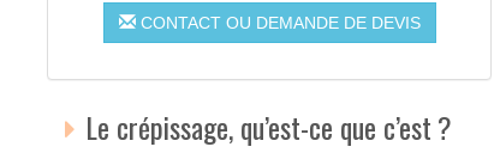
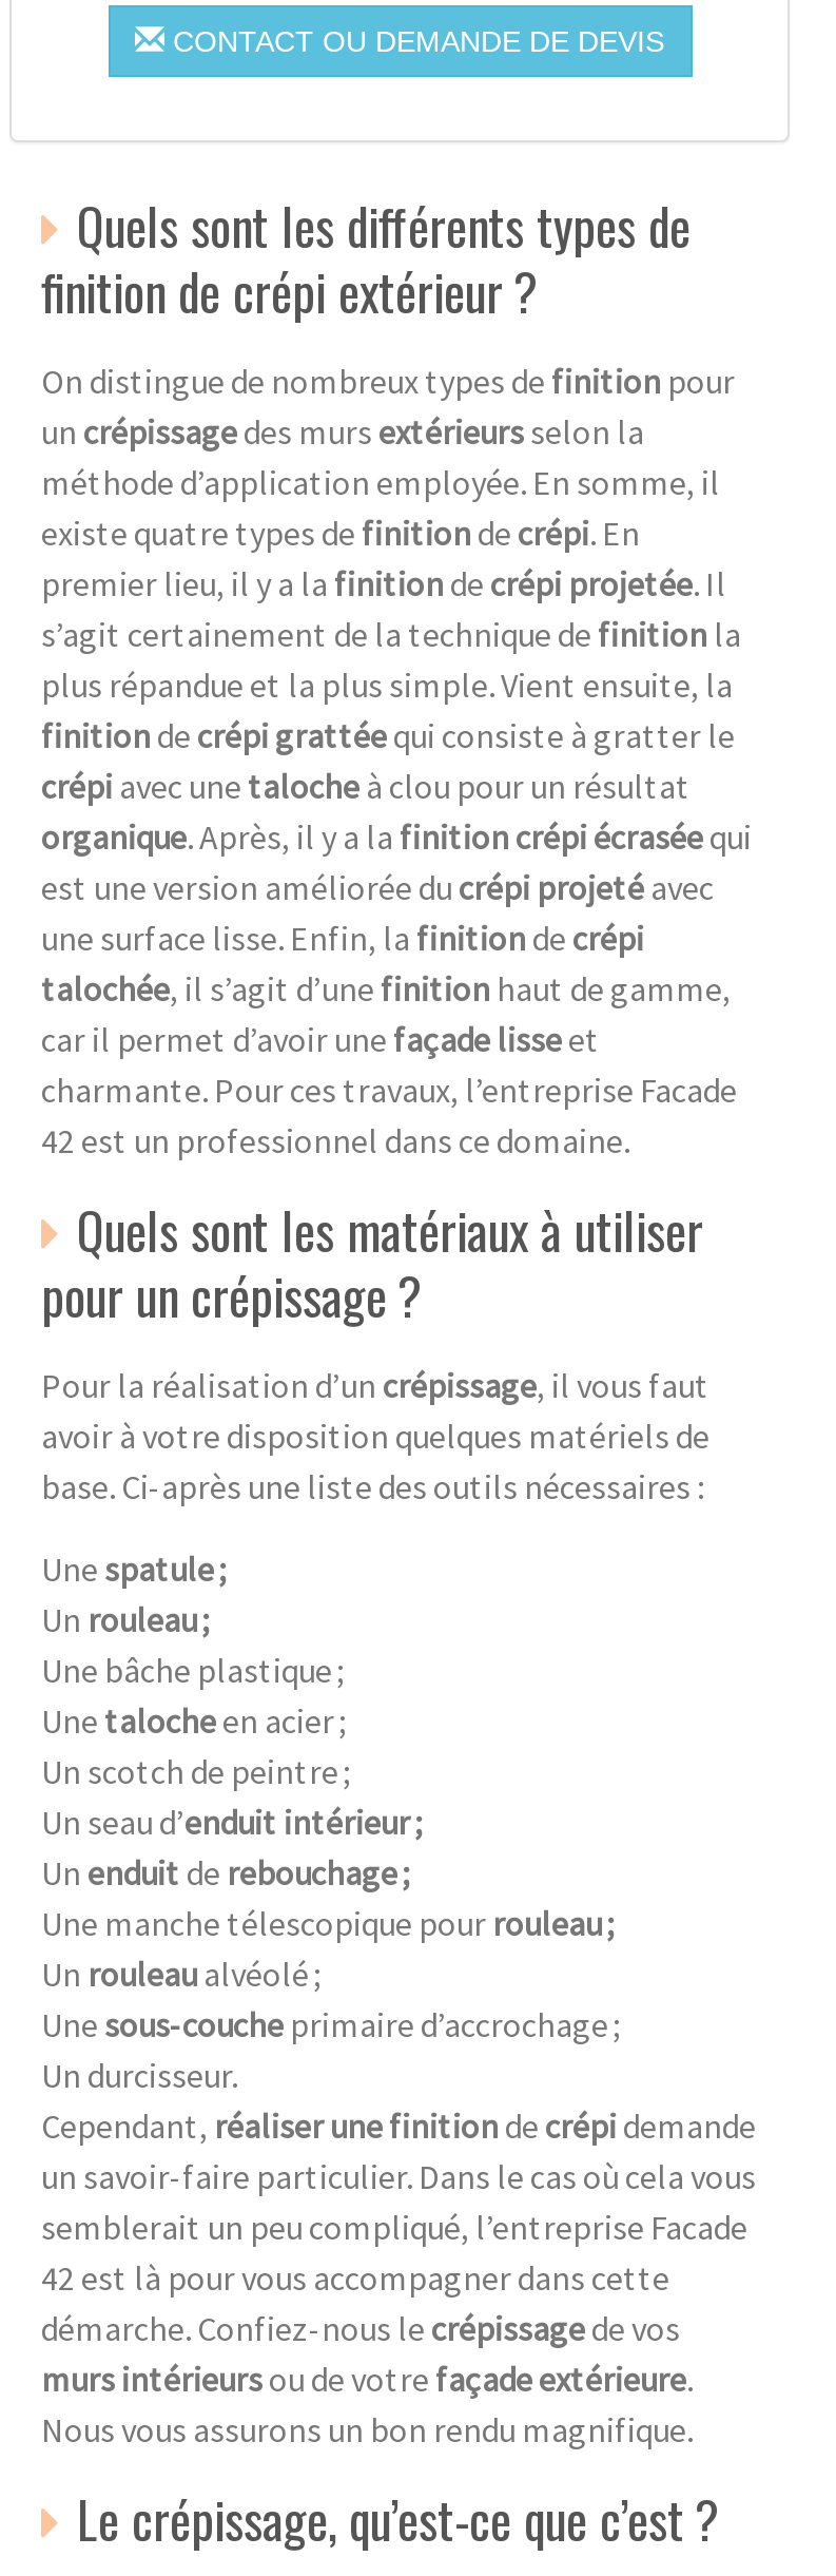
none -> [41,187,756,2451] Quels sont les différents types de | finition de crépi extérieur ? | On distingue de nombreux types de finition pour | un crépissage des murs extérieurs selon la | méthode d’application employée. En somme, il | existe quatre types de finition de crépi. En | premier lieu, il y a la finition de crépi projetée. Il | s’agit certainement de la technique de finition la | plus répandue et la plus simple. Vient ensuite, la | finition de crépi grattée qui consiste à gratter le | crépi avec une taloche à clou pour un résultat | organique. Après, il y a la finition crépi écrasée qui | est une version améliorée du crépi projeté avec | une surface lisse. Enfin, la finition de crépi | talochée, il s’agit d’une finition haut de gamme, | car il permet d’avoir une façade lisse et | charmante. Pour ces travaux, l’entreprise Facade | 42 est un professionnel dans ce domaine. | Quels sont les matériaux à utiliser | pour un crépissage ? | Pour la réalisation d’un crépissage, il vous faut | avoir à votre disposition quelques matériels de | base. Ci-après une liste des outils nécessaires : | Une spatule ; | Un rouleau ; | Une bâche plastique ; | Une taloche en acier ; | Un scotch de peintre ; | Un seau d’enduit intérieur ; | Un enduit de rebouchage ; | Une manche télescopique pour rouleau ; | Un rouleau alvéolé ; | Une sous-couche primaire d’accrochage ; | Un durcisseur. | Cependant, réaliser une finition de crépi demande | un savoir-faire particulier. Dans le cas où cela vous | semblerait un peu compliqué, l’entreprise Facade | 42 est là pour vous accompagner dans cette | démarche. Confiez-nous le crépissage de vos | murs intérieurs ou de votre façade extérieure. | Nous vous assurons un bon rendu magnifique.

